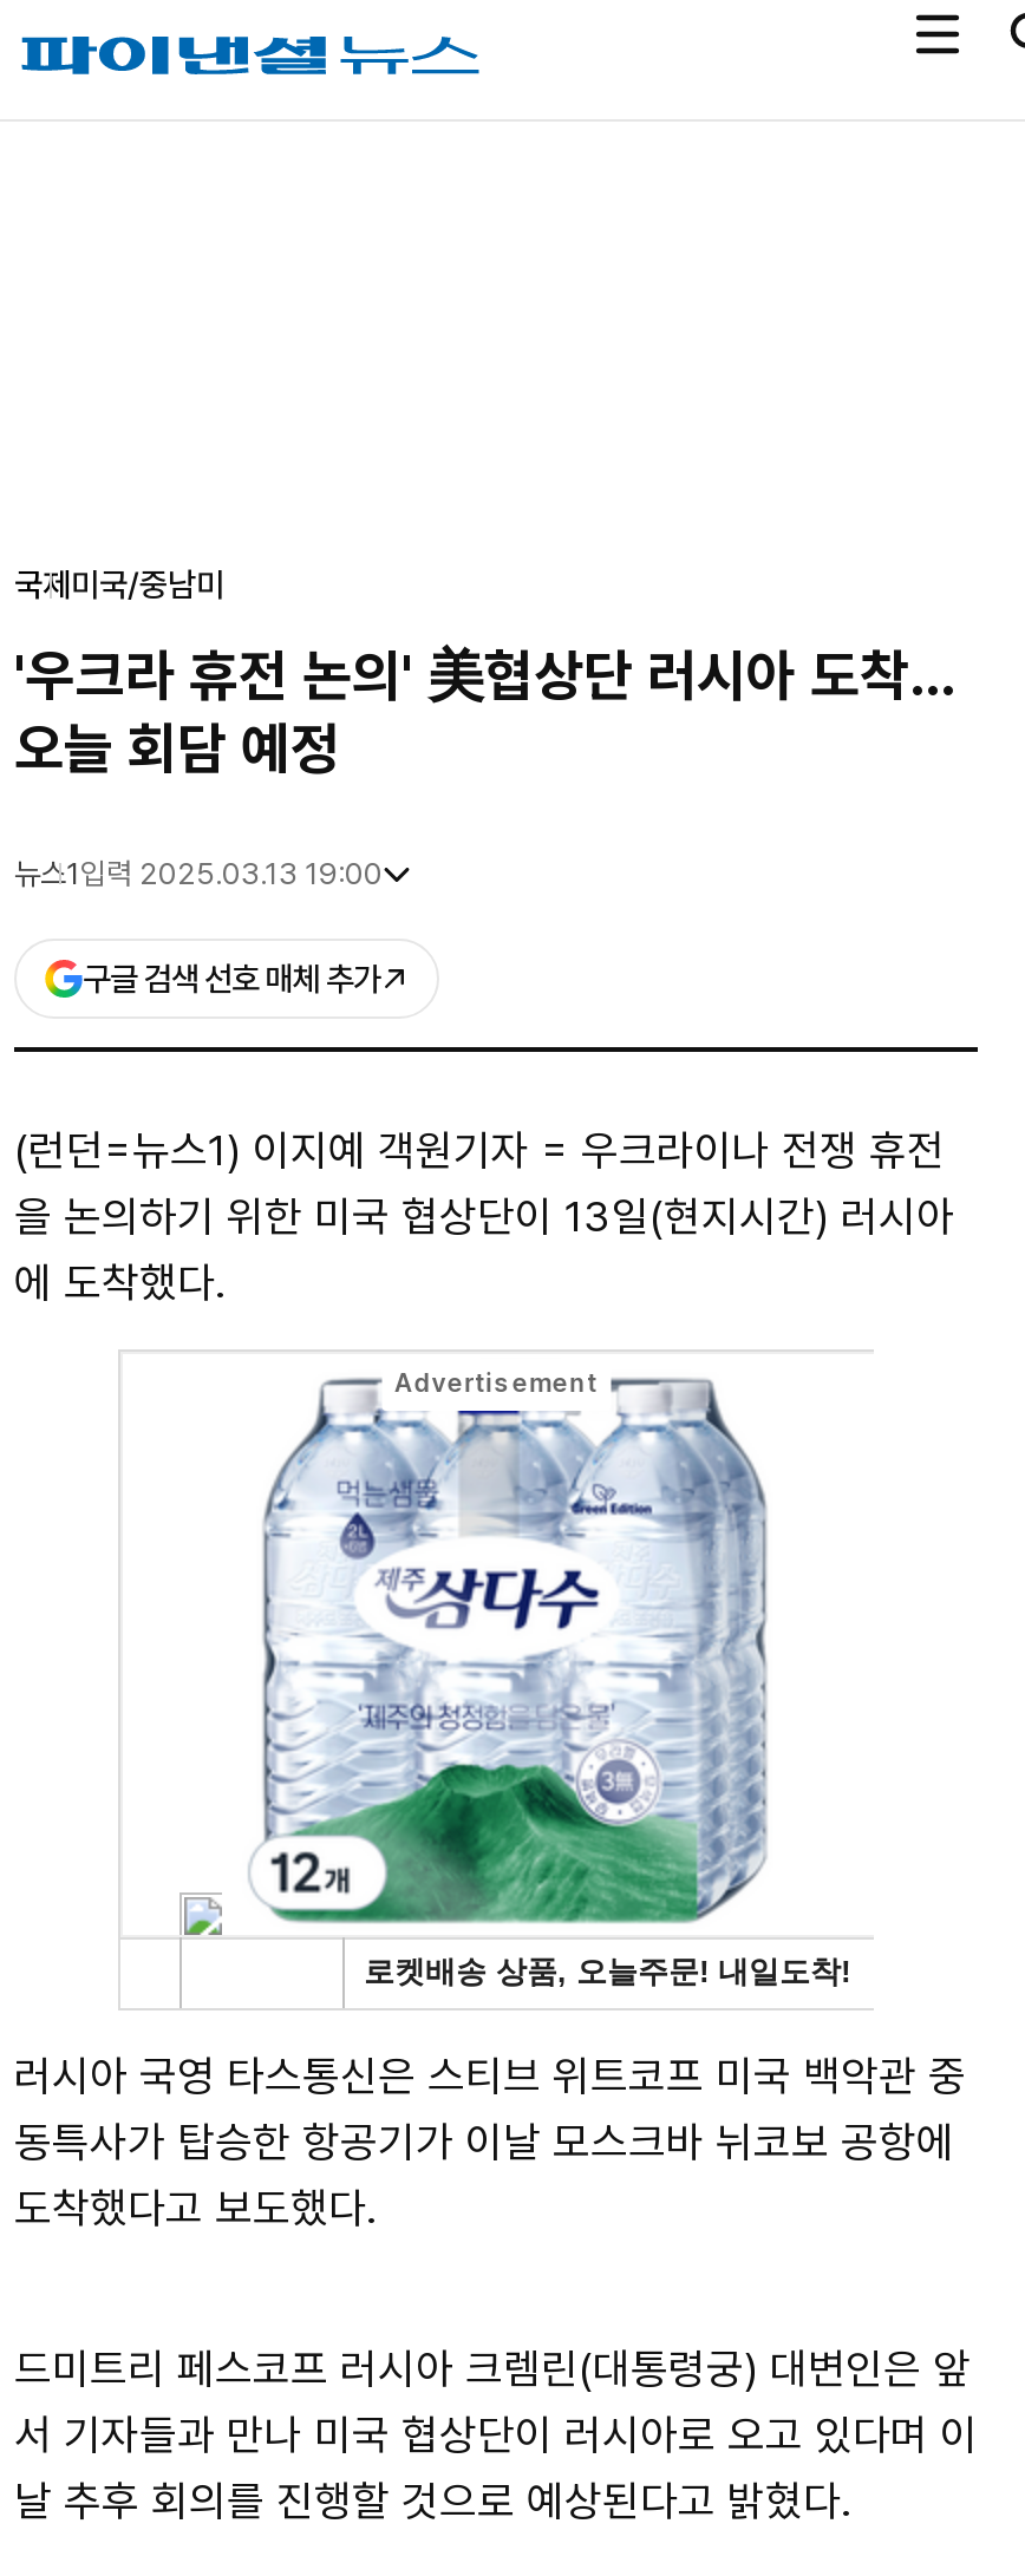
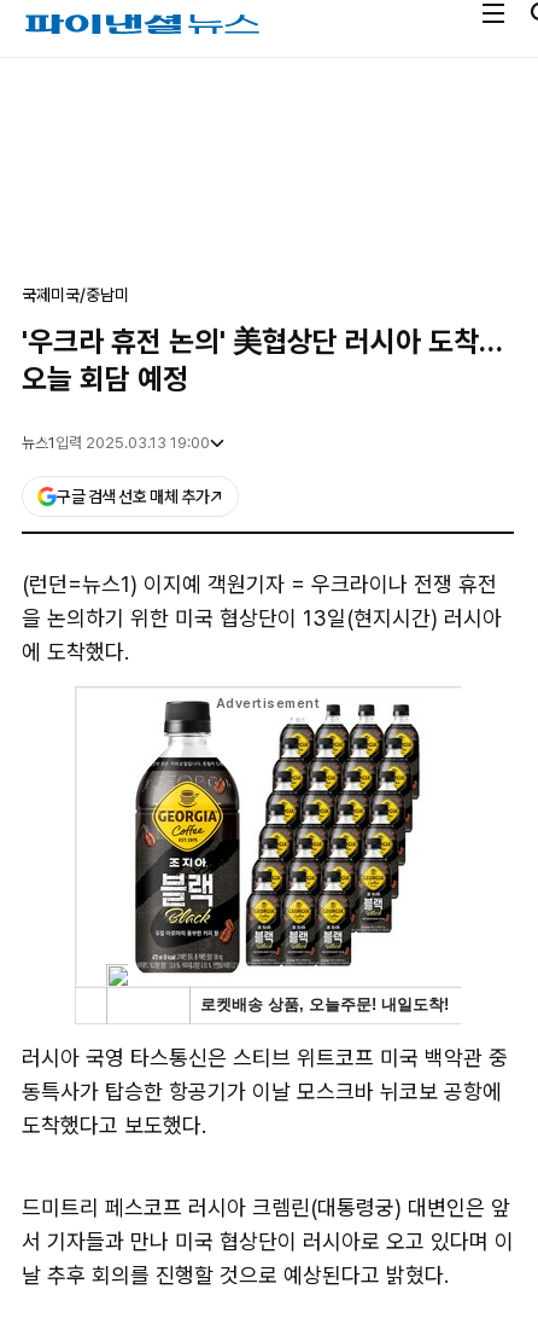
[236,1375,794,1926] [image] -> [134,701,421,980] [image]

